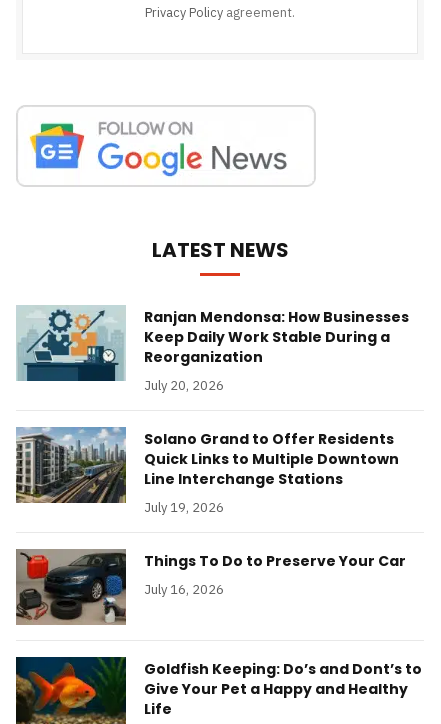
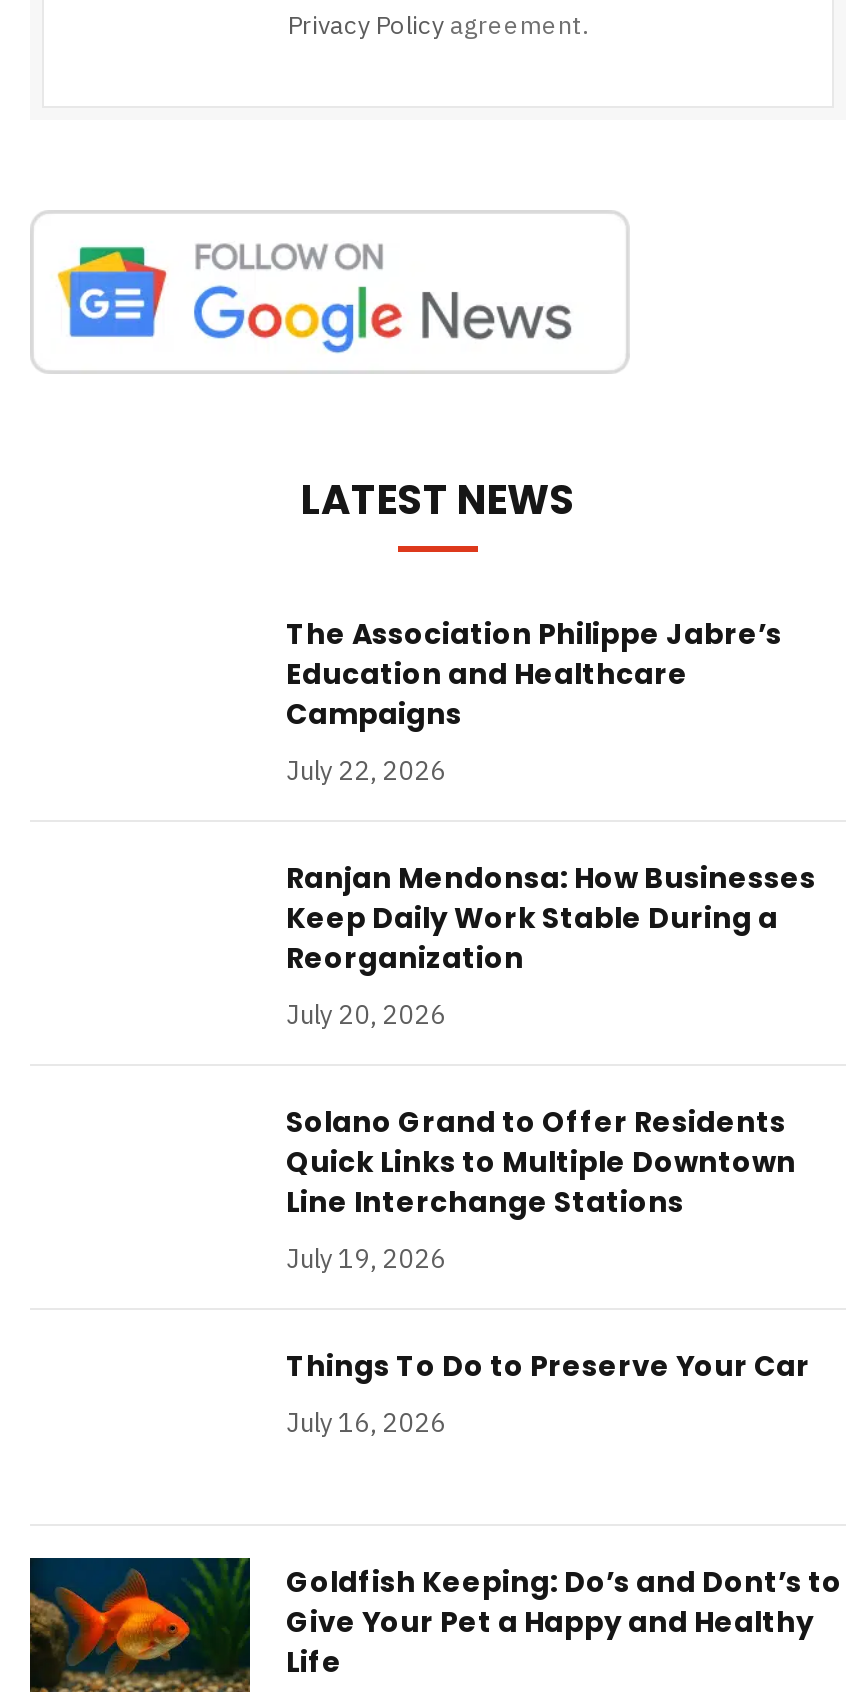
none -> [286,613,782,787] The Association Philippe Jabre’s | Education and Healthcare | Campaigns | July 22, 2026
[16,305,126,382] [image] -> none
[15,426,127,504] [image] -> none
[15,548,127,626] [image] -> none

